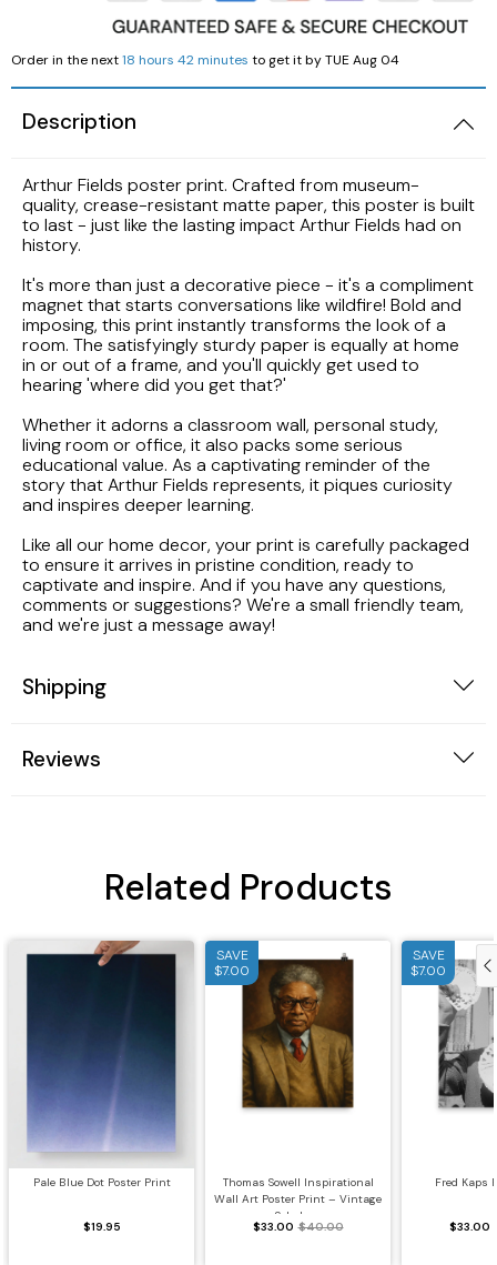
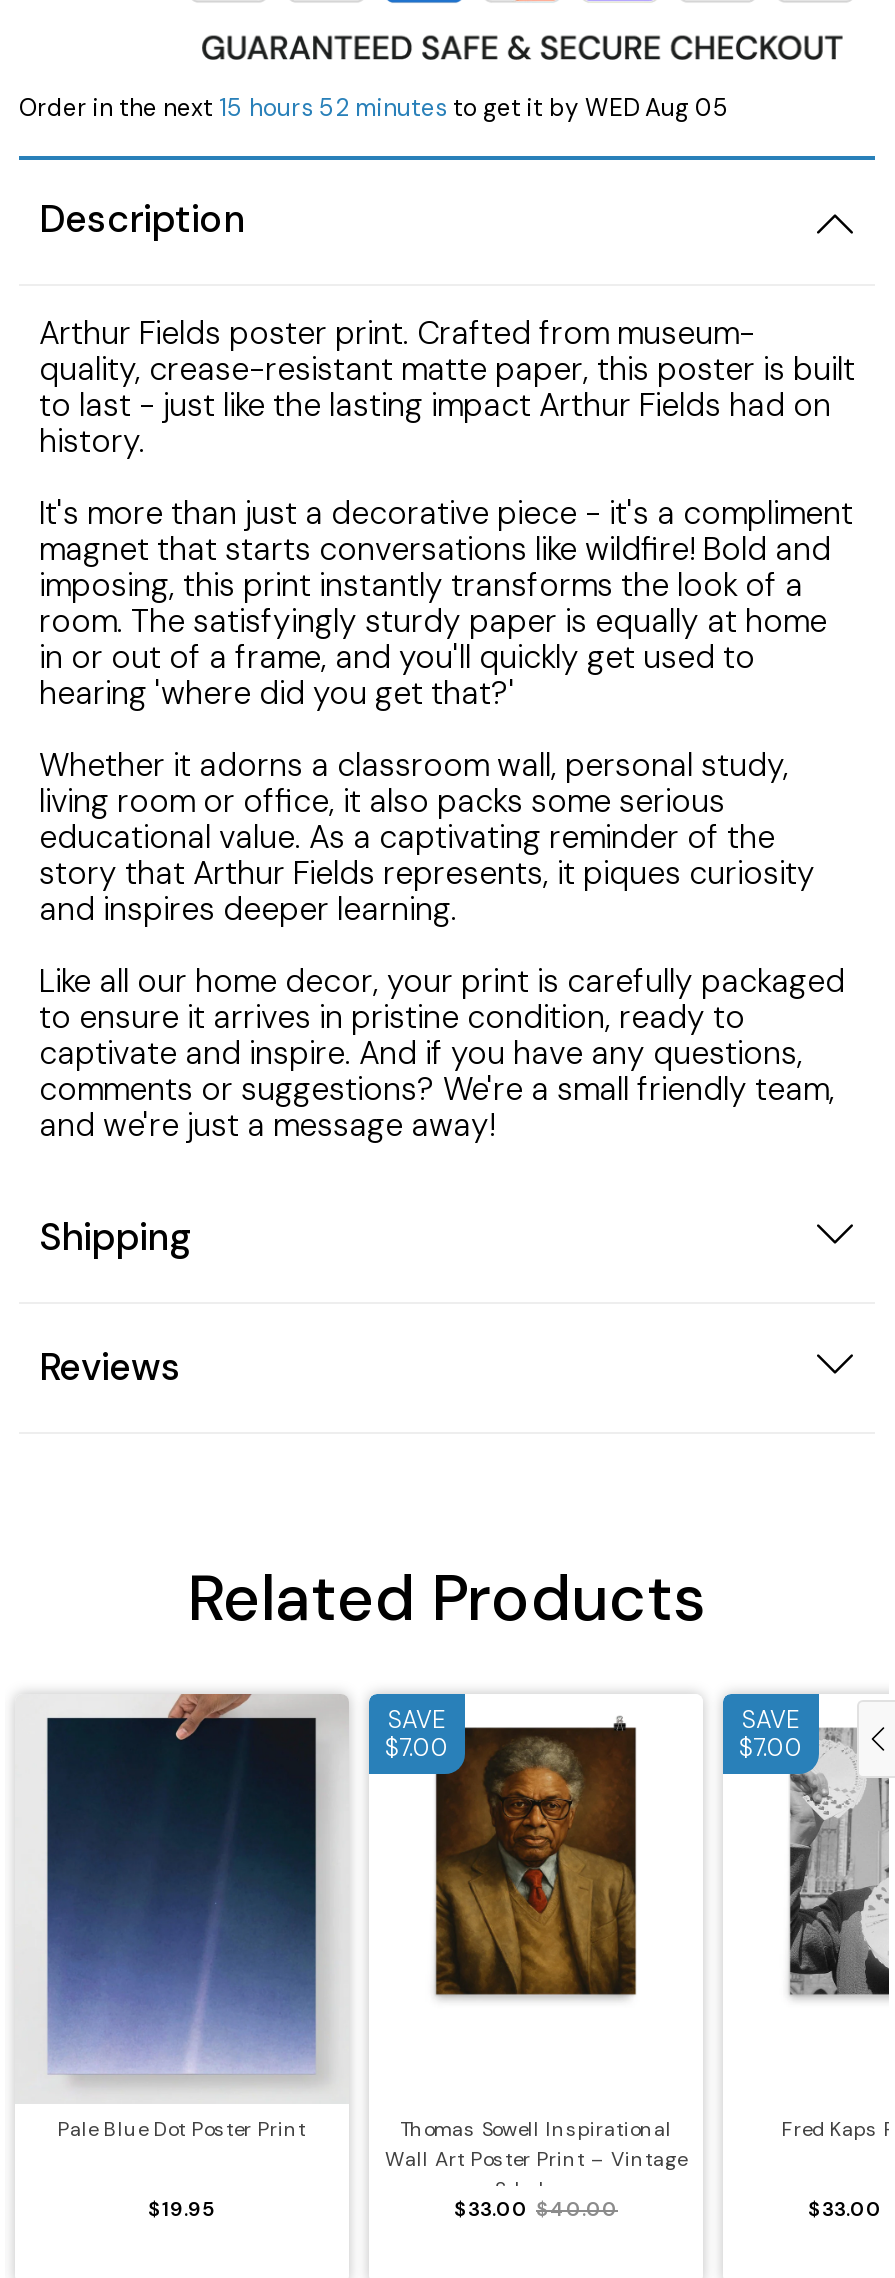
[11,51,399,68] Order in the next 18 hours 42 minutes to get it by TUE Aug 04 -> [19,91,729,123] Order in the next 15 hours 52 minutes to get it by WED Aug 05

